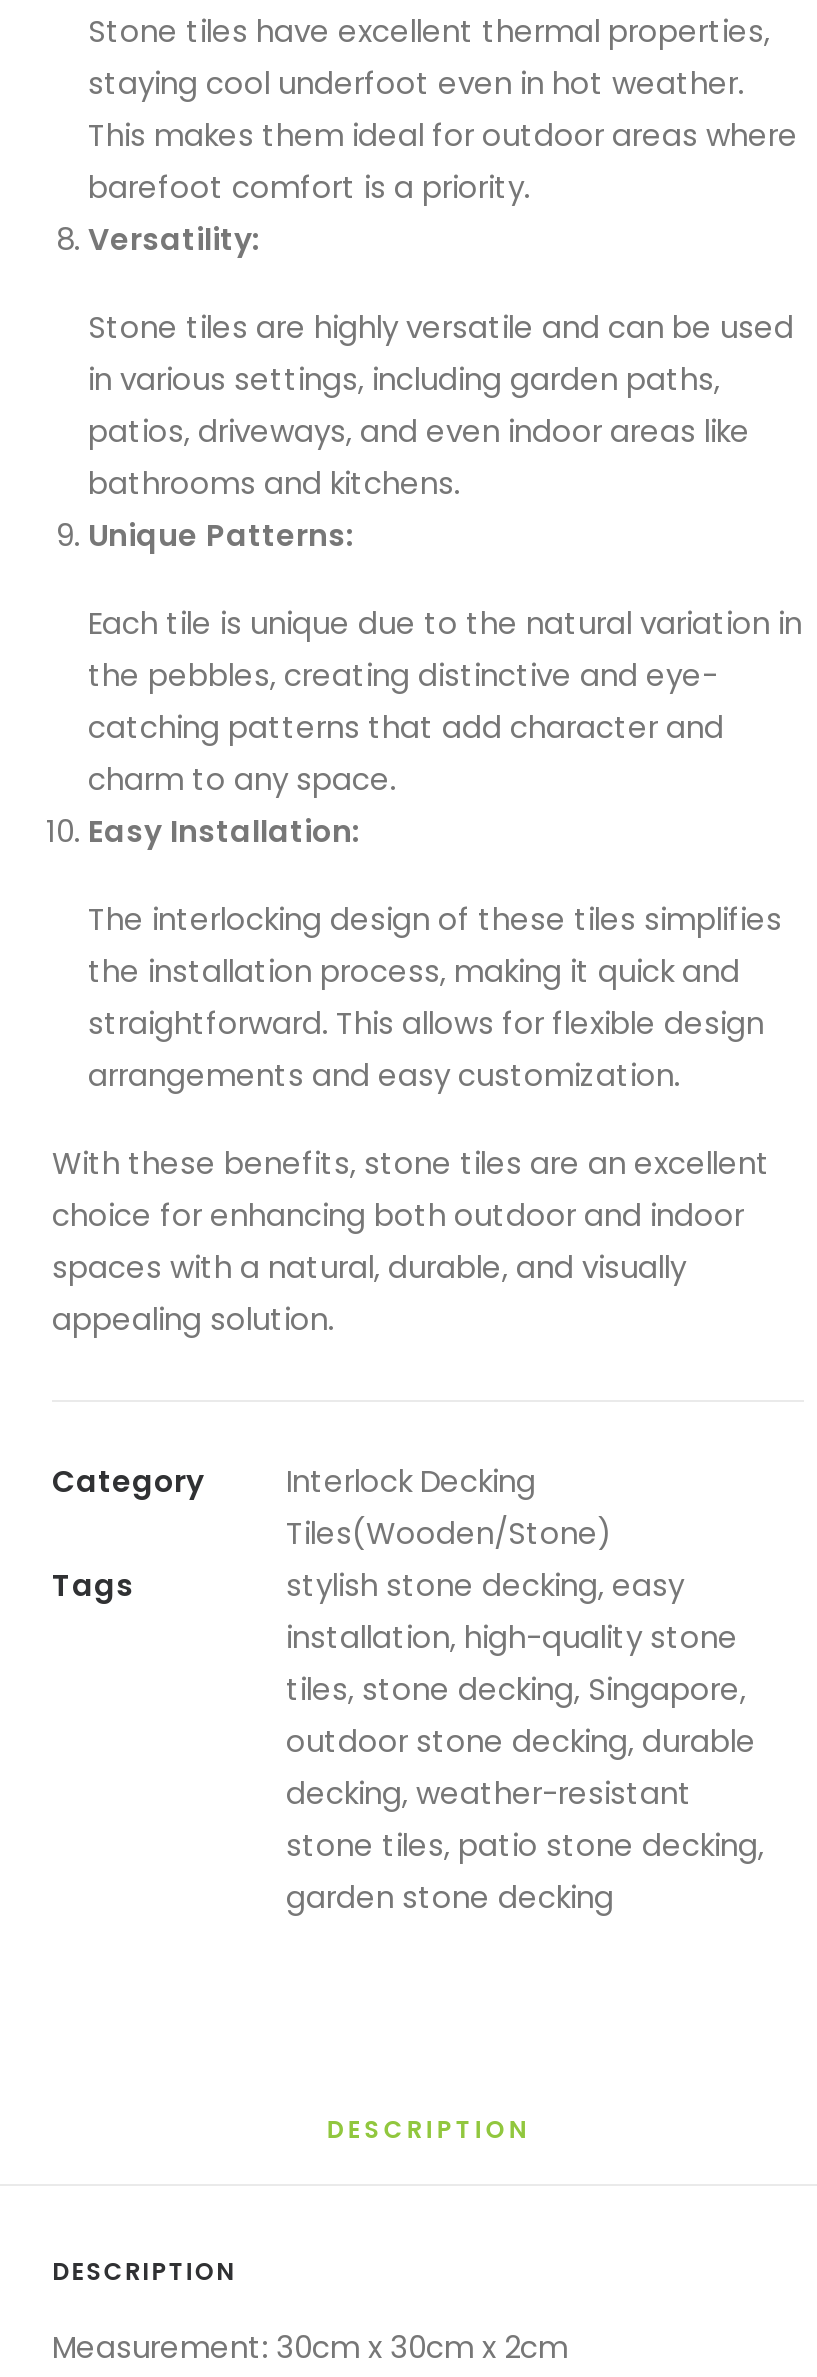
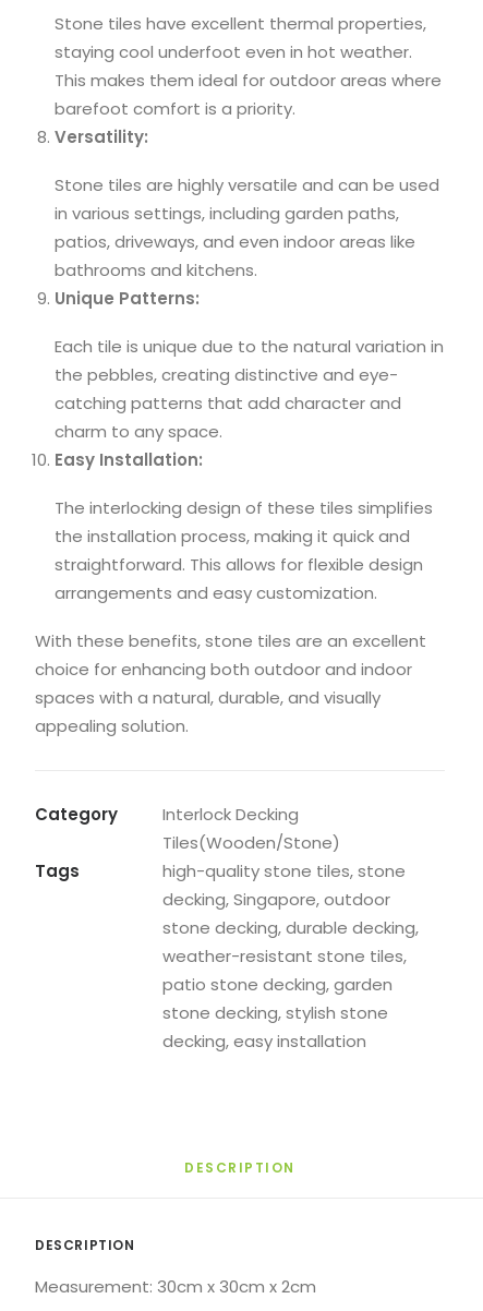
[286,1564,764,1918] stylish stone decking, easy | installation, high-quality stone | tiles, stone decking, Singapore, | outdoor stone decking, durable | decking, weather-resistant | stone tiles, patio stone decking, | garden stone decking -> [162,859,419,1053] high-quality stone tiles, stone | decking, Singapore, outdoor | stone decking, durable decking, | weather-resistant stone tiles, | patio stone decking, garden | stone decking, stylish stone | decking, easy installation

